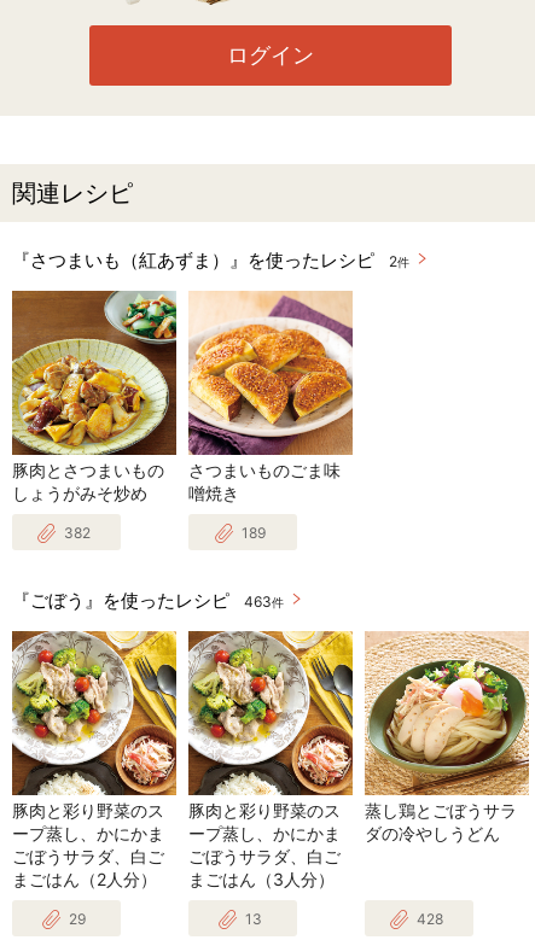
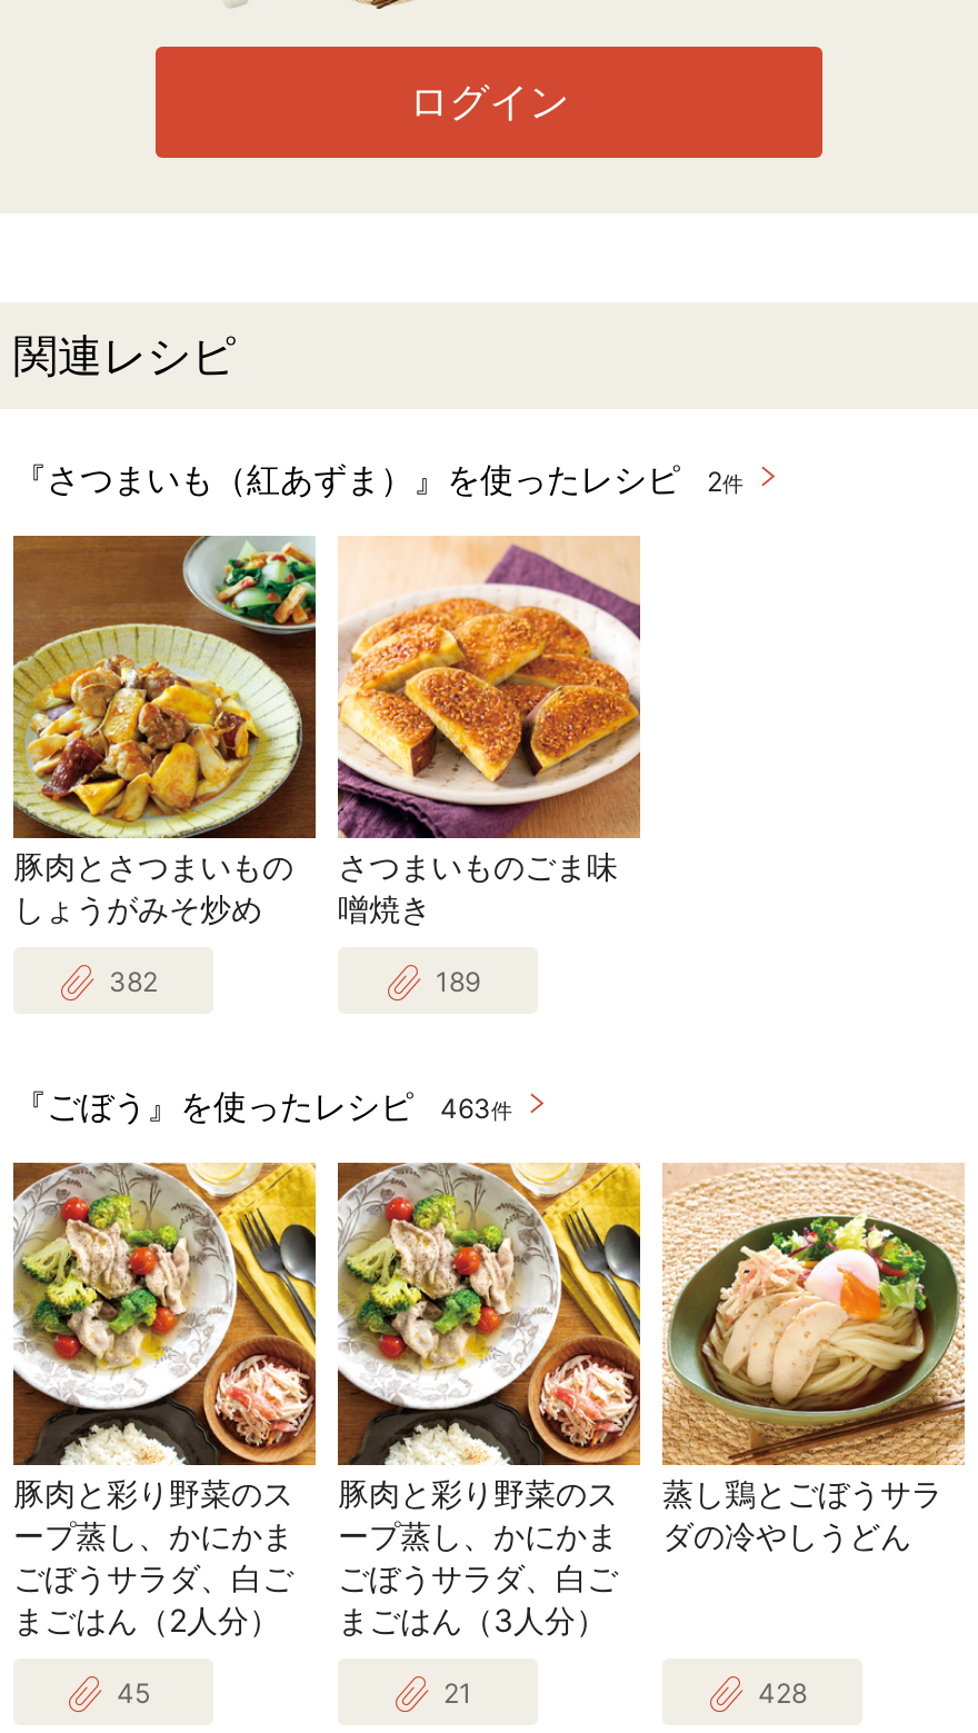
[69,911,86,926] 29 -> [117,1679,150,1705] 45
[245,911,262,926] 13 -> [443,1679,472,1705] 21

